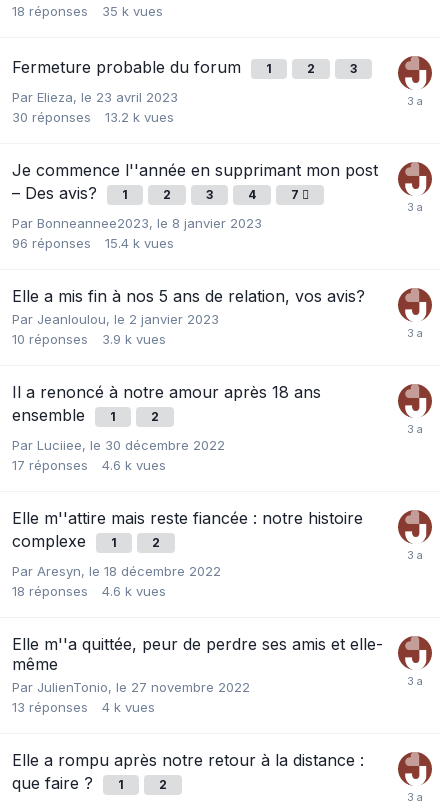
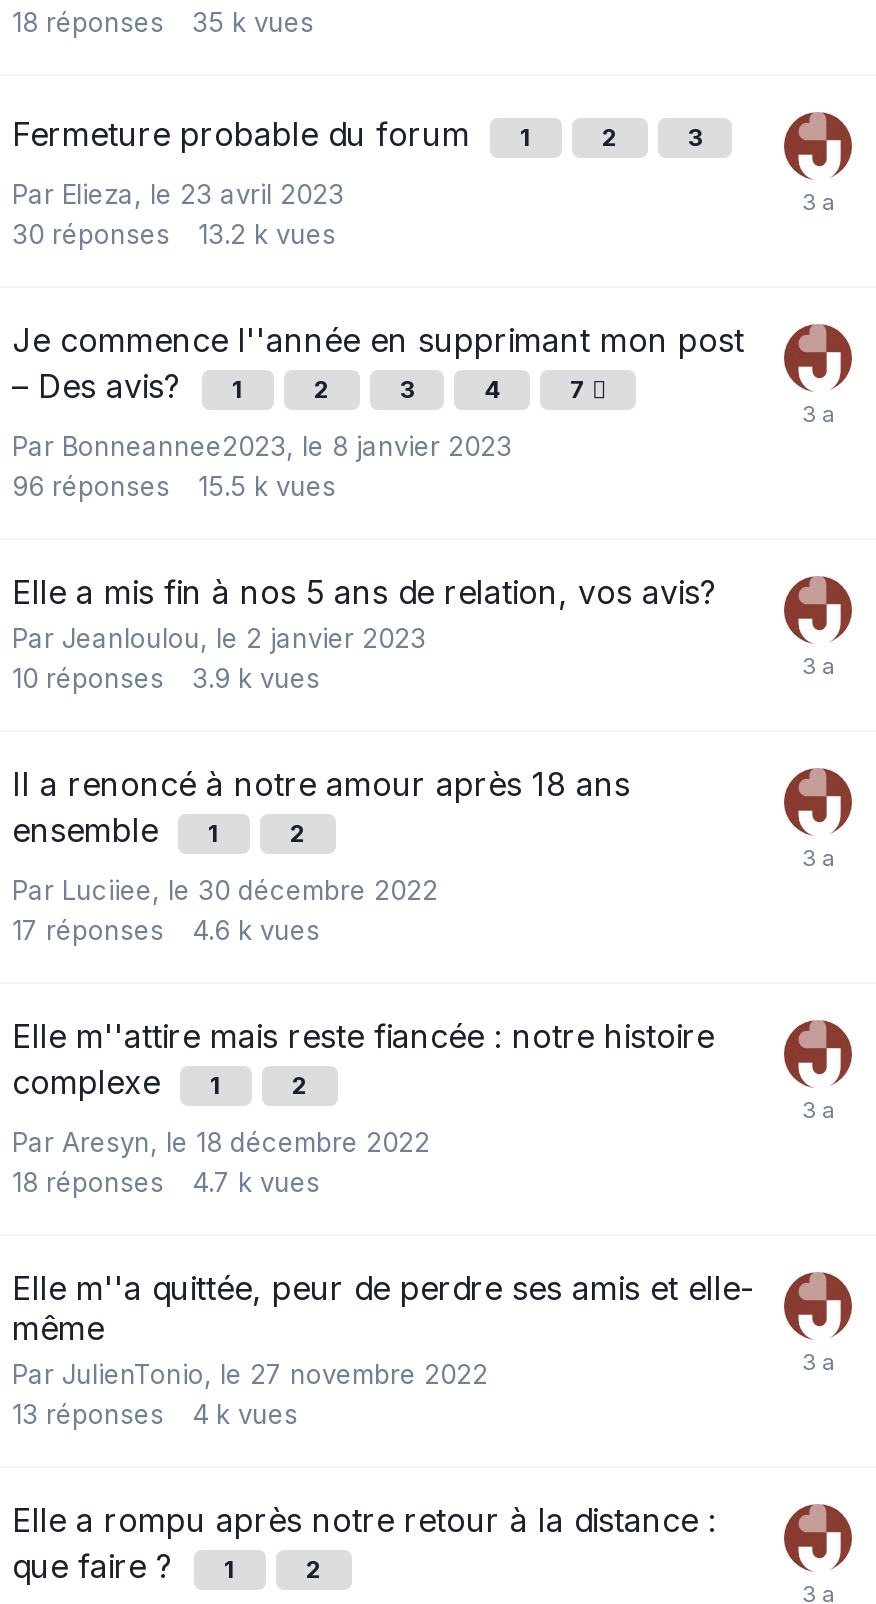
[12,234,174,250] 96 réponses 15.4 k vues -> [12,469,336,501] 96 réponses 15.5 k vues
[12,582,166,598] 18 réponses 4.6 k vues -> [12,1165,320,1197] 18 réponses 4.7 k vues

